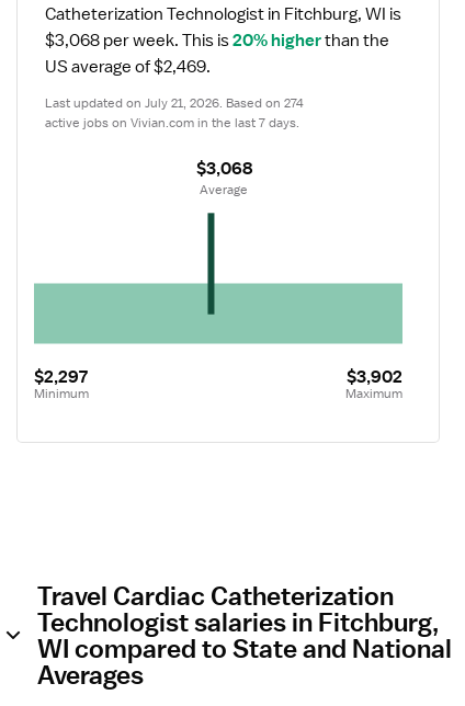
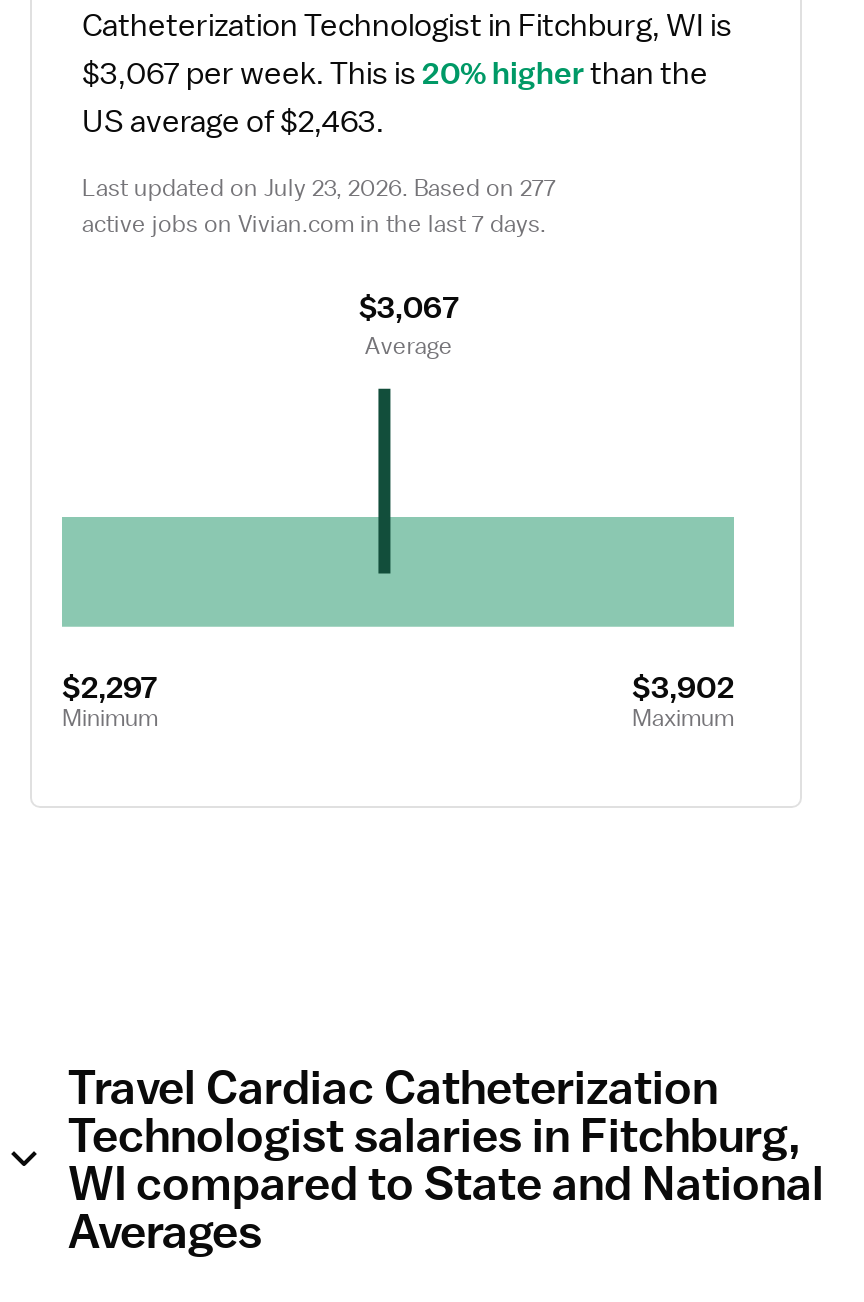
[45,30,389,52] $3,068 per week. This is 20% higher than the -> [82,54,708,94] $3,067 per week. This is 20% higher than the
[45,56,211,78] US average of $2,469. -> [82,102,384,142] US average of $2,463.
[45,94,304,112] Last updated on July 21, 2026. Based on 274 -> [82,172,556,204] Last updated on July 23, 2026. Based on 277
[197,158,253,180] $3,068 -> [359,288,459,328] $3,067

